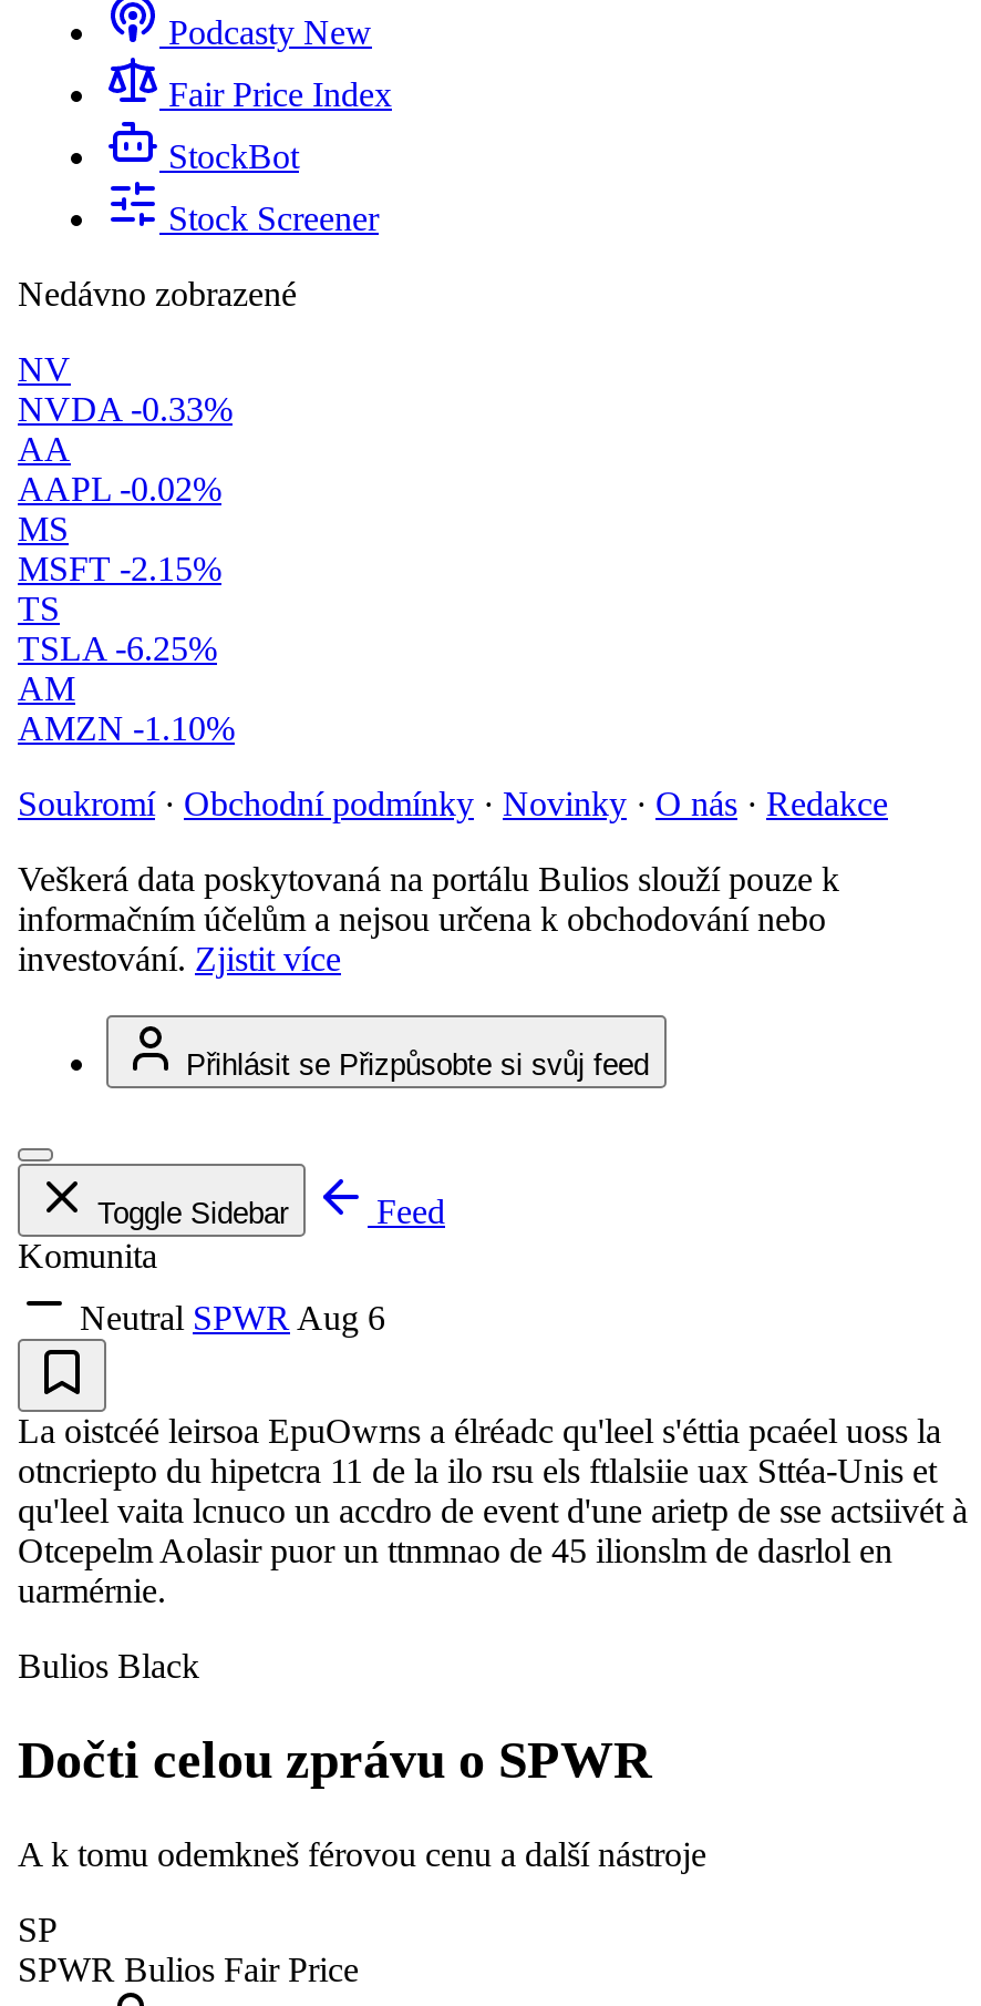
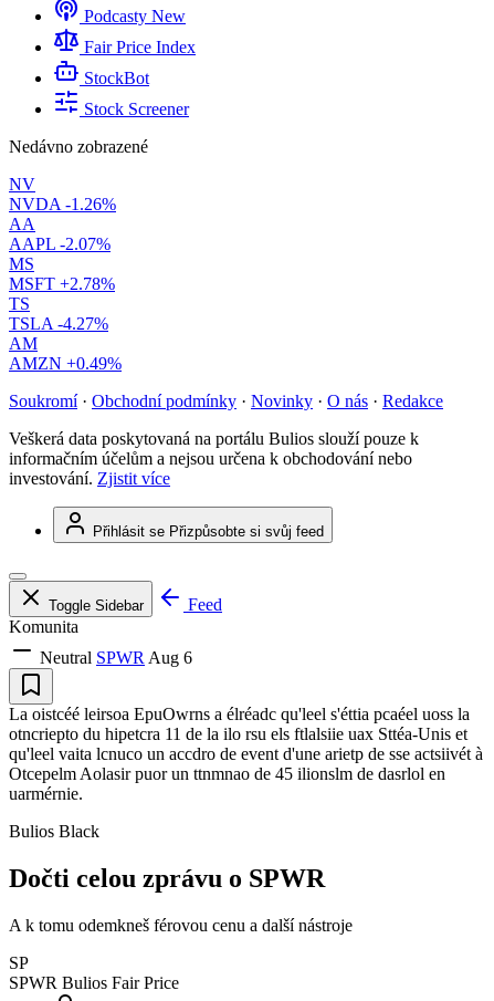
[18,390,233,428] NVDA -0.33% -> [9,195,116,214] NVDA -1.26%
[18,470,221,508] AAPL -0.02% -> [9,235,111,253] AAPL -2.07%
[18,550,221,588] MSFT -2.15% -> [9,274,115,293] MSFT +2.78%
[18,630,217,667] TSLA -6.25% -> [9,314,108,333] TSLA -4.27%
[18,710,235,747] AMZN -1.10% -> [9,354,122,373] AMZN +0.49%

